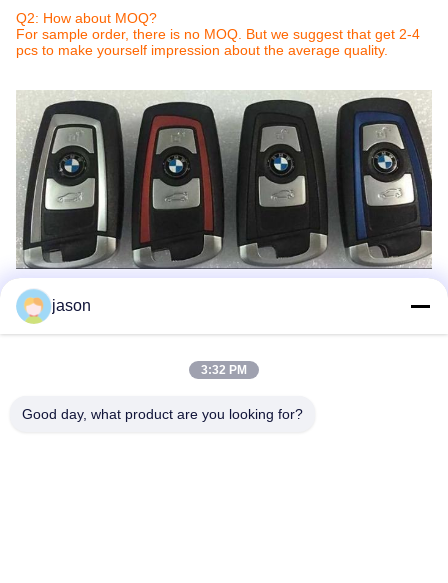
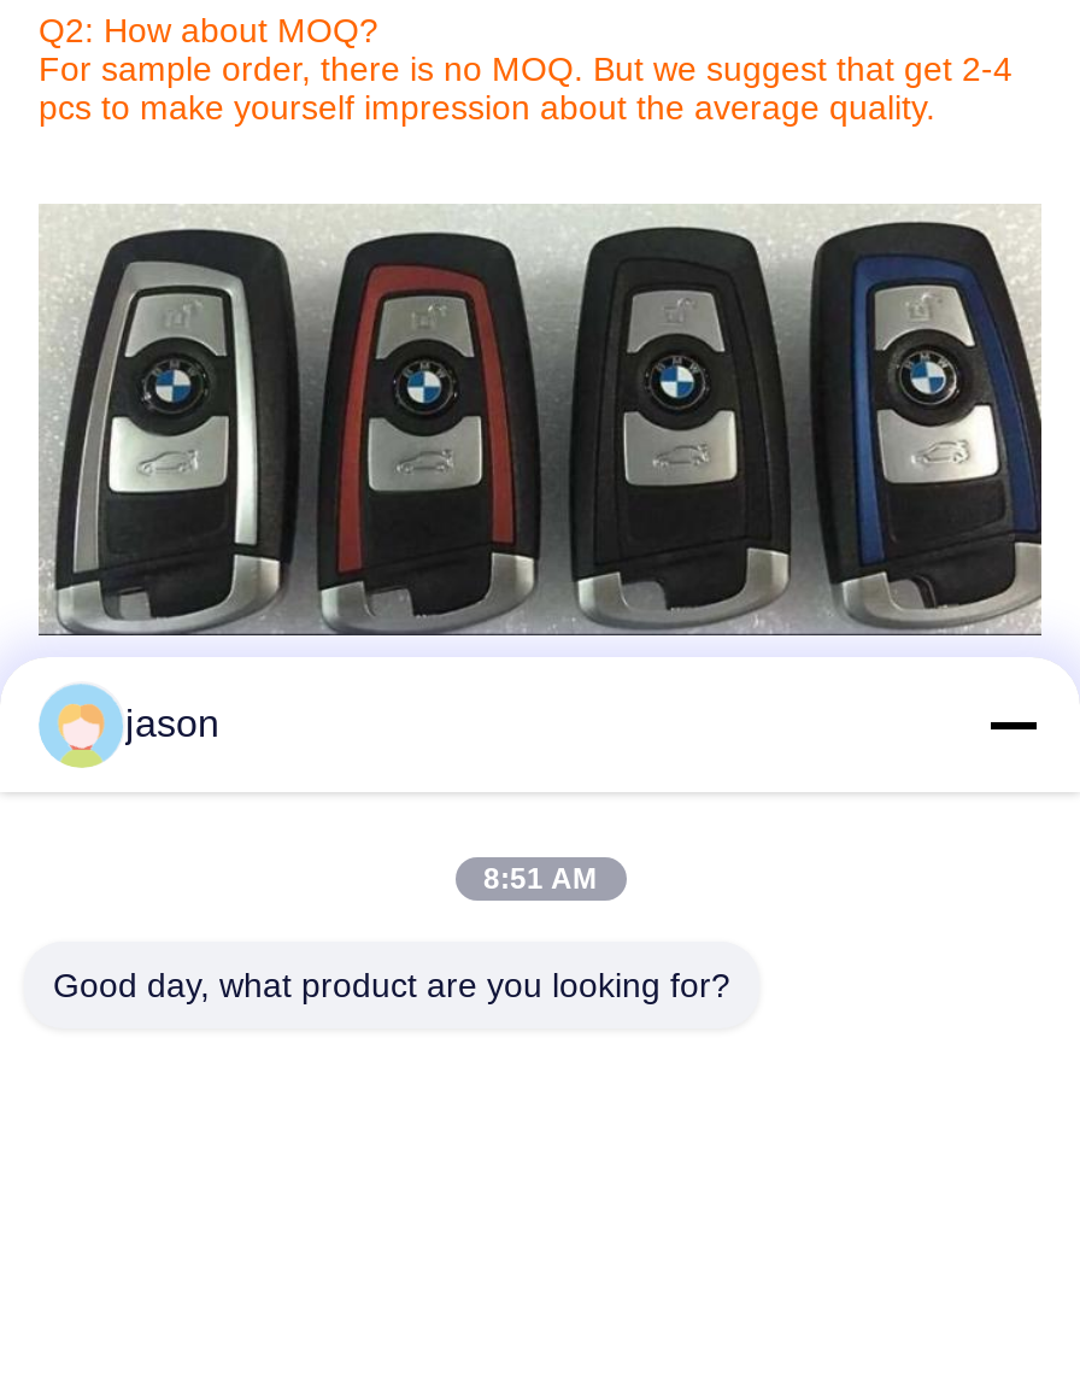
[201,363,247,377] 3:32 PM -> [483,862,597,896] 8:51 AM

